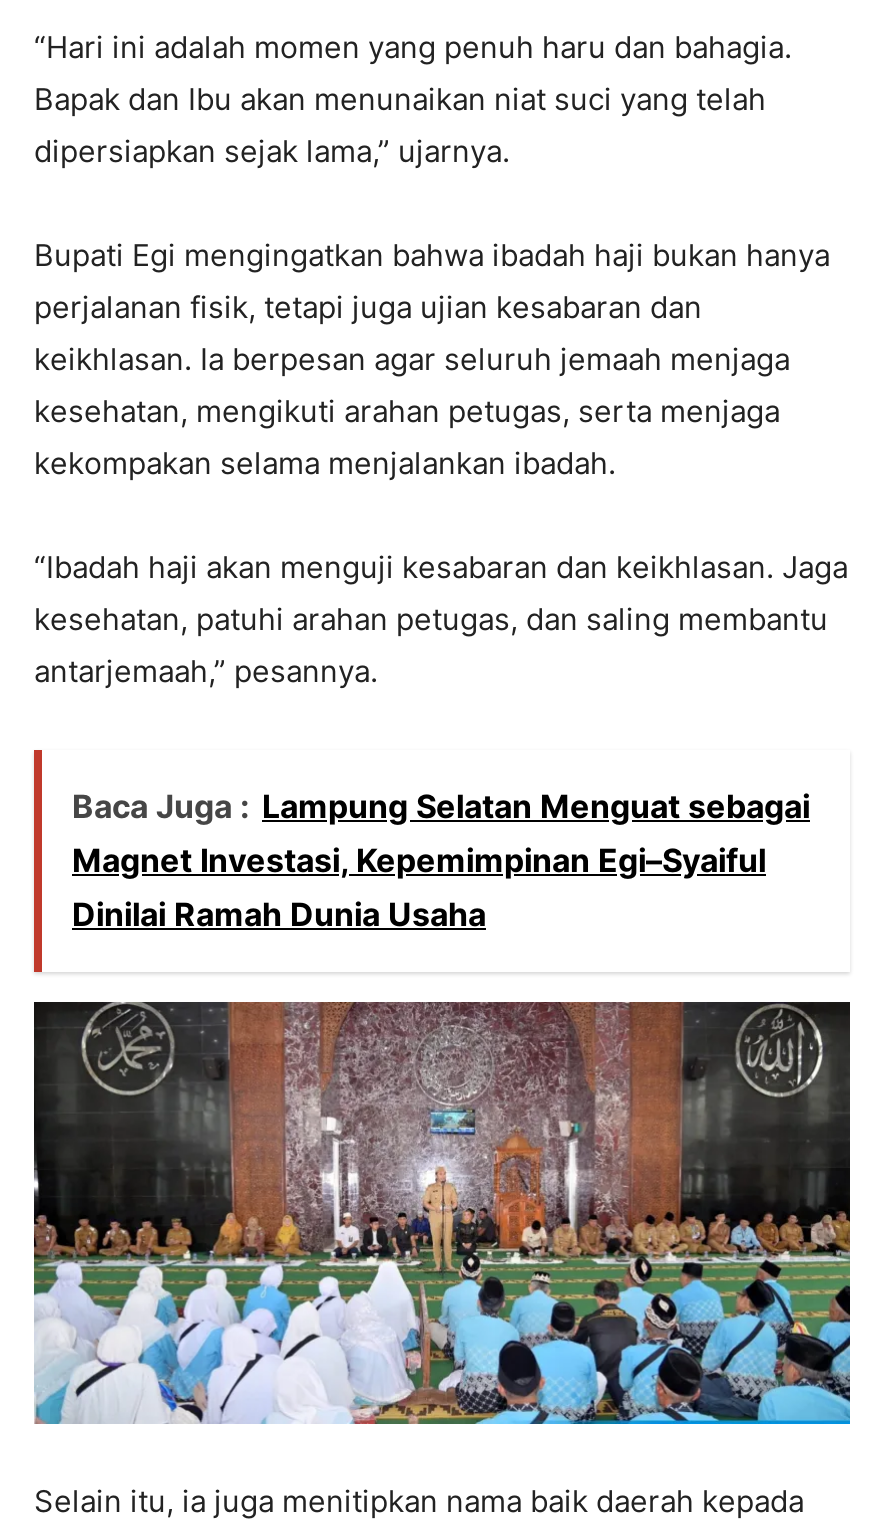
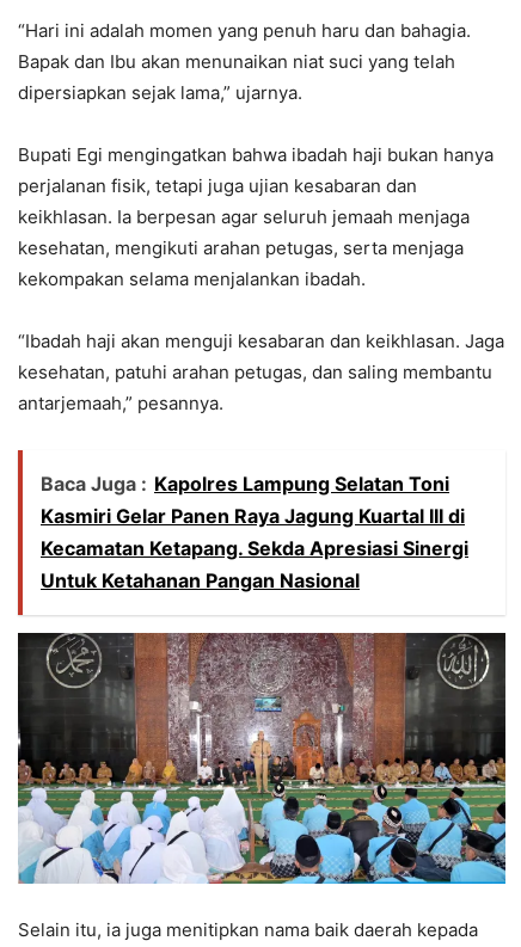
[72,786,810,934] Baca Juga : Lampung Selatan Menguat sebagai | Magnet Investasi, Kepemimpinan Egi–Syaiful | Dinilai Ramah Dunia Usaha -> [41,472,468,592] Baca Juga : Kapolres Lampung Selatan Toni | Kasmiri Gelar Panen Raya Jagung Kuartal III di | Kecamatan Ketapang. Sekda Apresiasi Sinergi | Untuk Ketahanan Pangan Nasional

